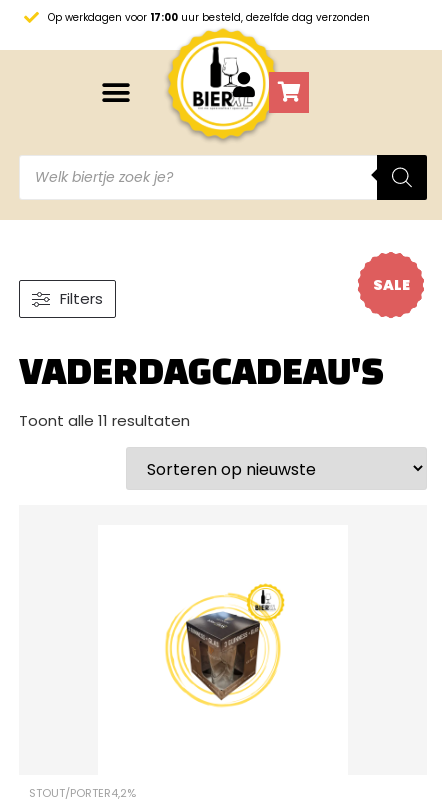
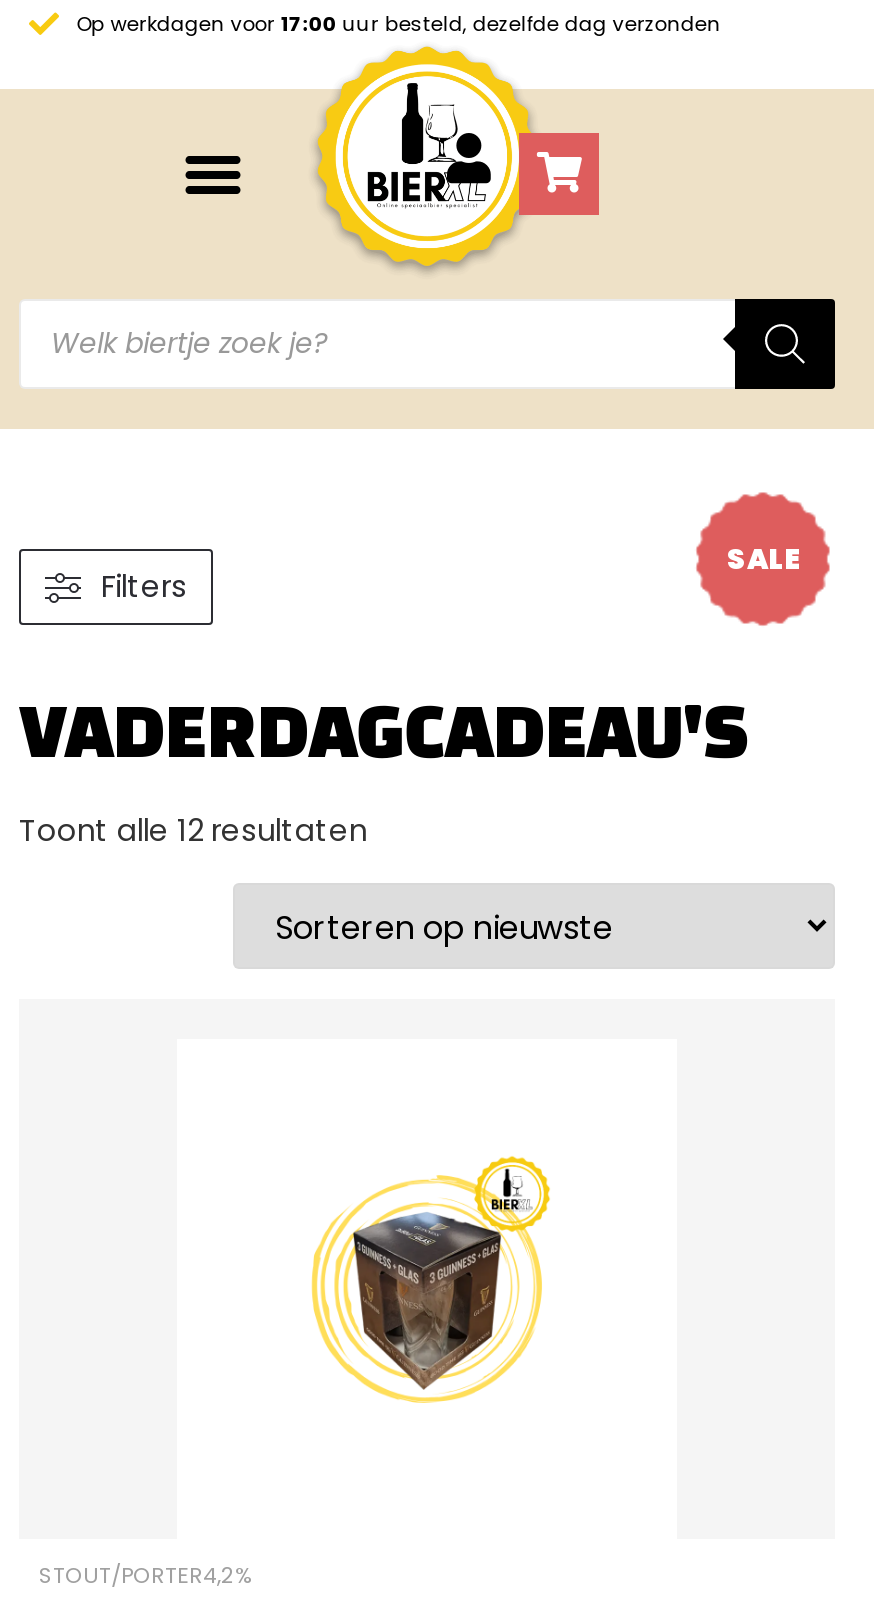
[19,410,190,431] Toont alle 11 resultaten -> [19,809,367,851] Toont alle 12 resultaten

